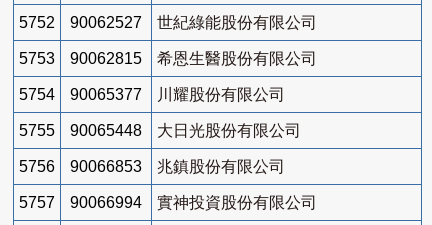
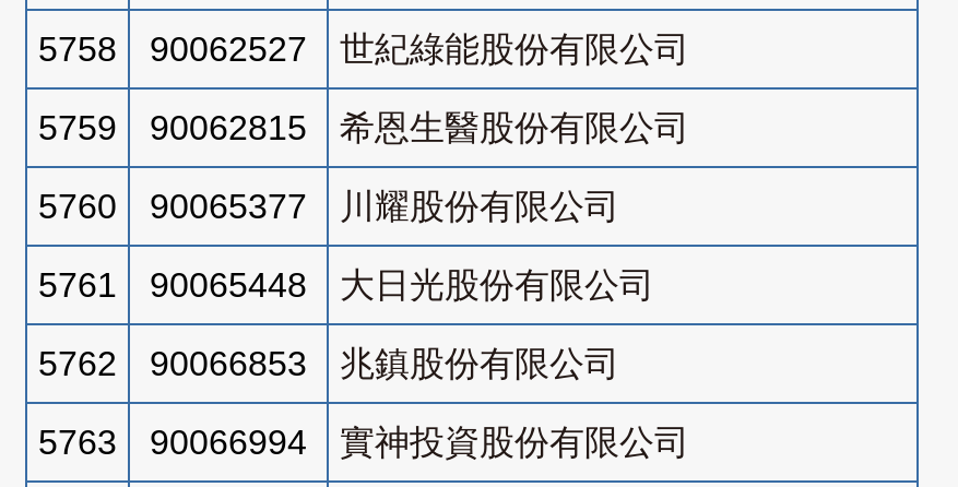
[19,14,317,31] 5752 90062527 世紀綠能股份有限公司 -> [38,30,689,67] 5758 90062527 世紀綠能股份有限公司
[19,50,317,67] 5753 90062815 希恩生醫股份有限公司 -> [38,109,689,146] 5759 90062815 希恩生醫股份有限公司
[19,86,285,103] 5754 90065377 川耀股份有限公司 -> [38,188,619,225] 5760 90065377 川耀股份有限公司
[19,122,301,139] 5755 90065448 大日光股份有限公司 -> [38,266,654,303] 5761 90065448 大日光股份有限公司
[19,158,285,175] 5756 90066853 兆鎮股份有限公司 -> [38,345,619,382] 5762 90066853 兆鎮股份有限公司
[19,194,317,211] 5757 90066994 實神投資股份有限公司 -> [38,423,689,461] 5763 90066994 實神投資股份有限公司

